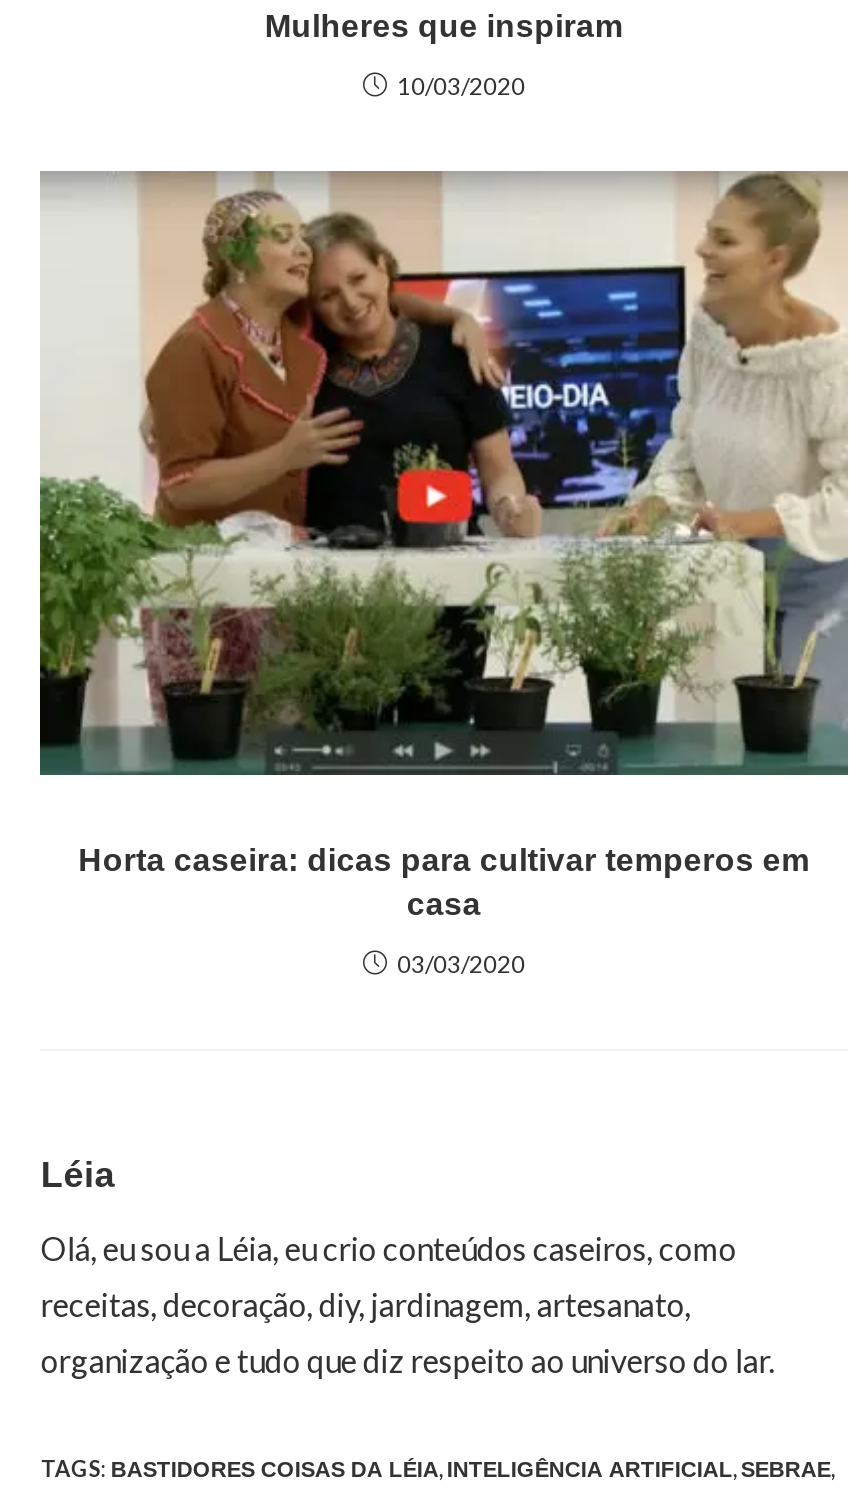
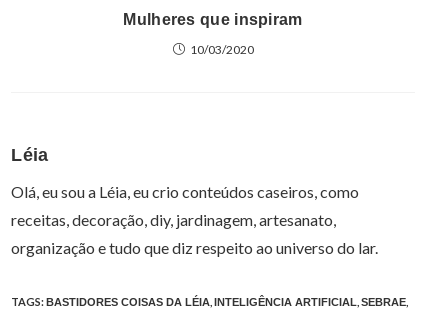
[38,170,850,979] [image] | Horta caseira: dicas para cultivar temperos em | casa | 03/03/2020 -> none

